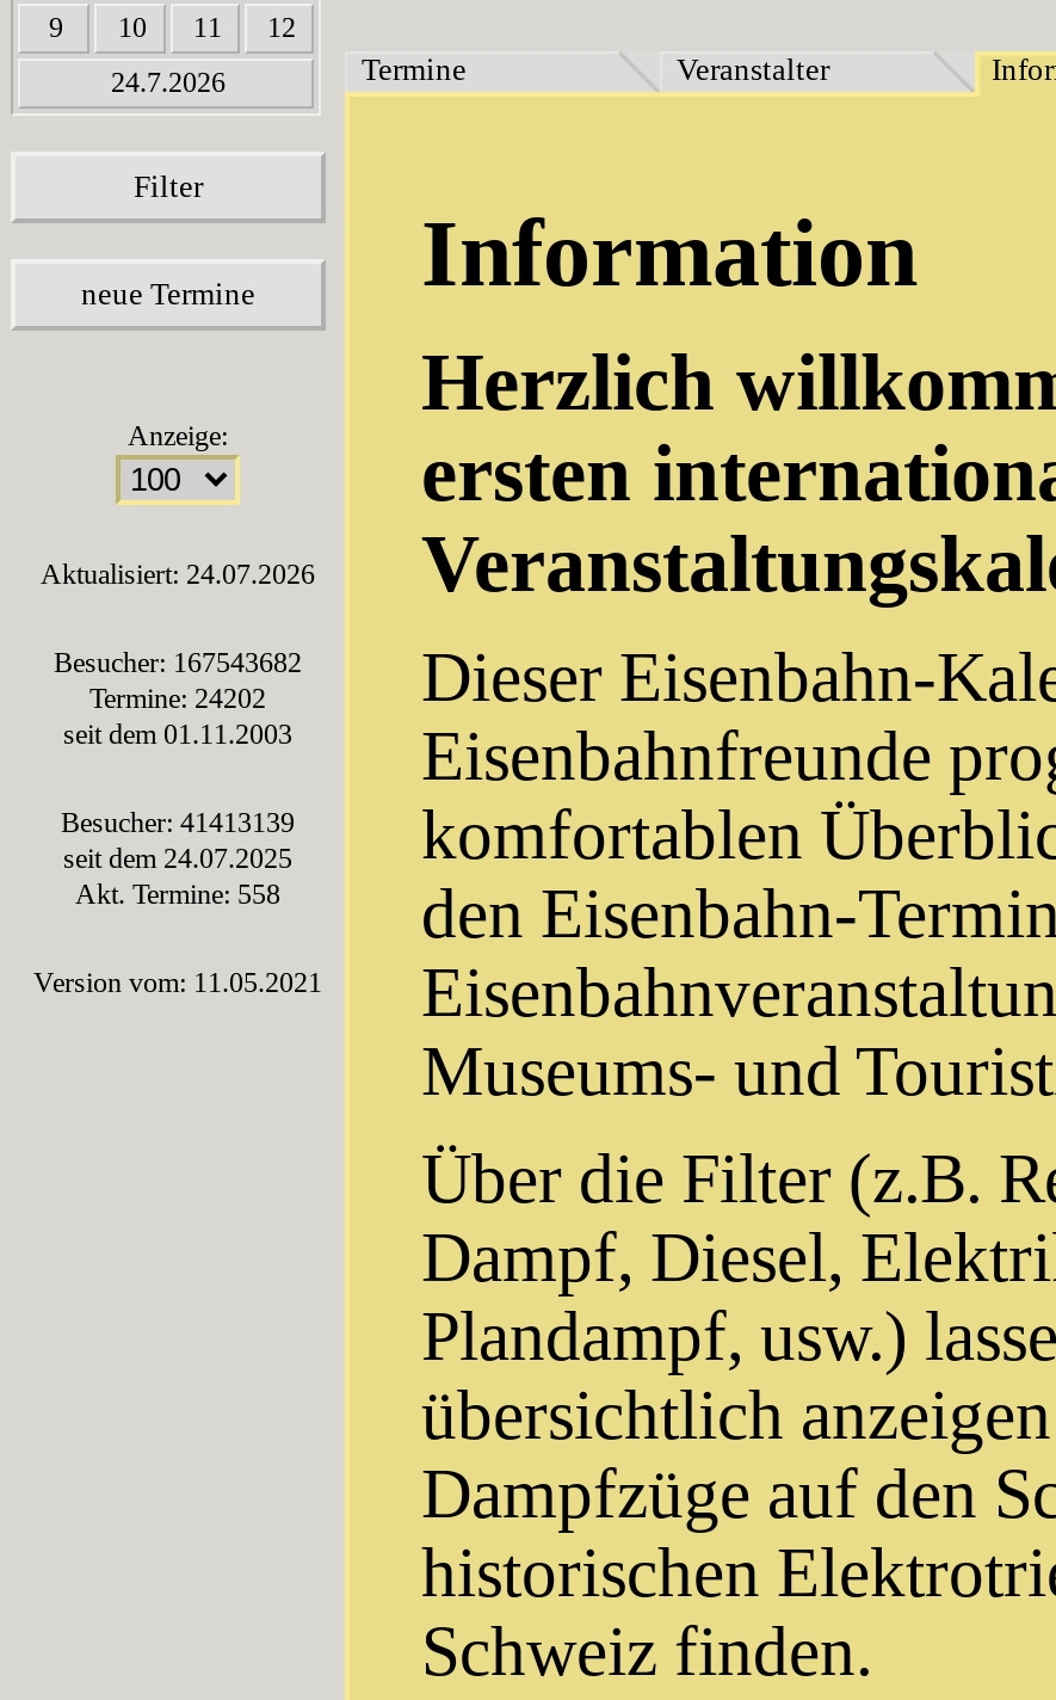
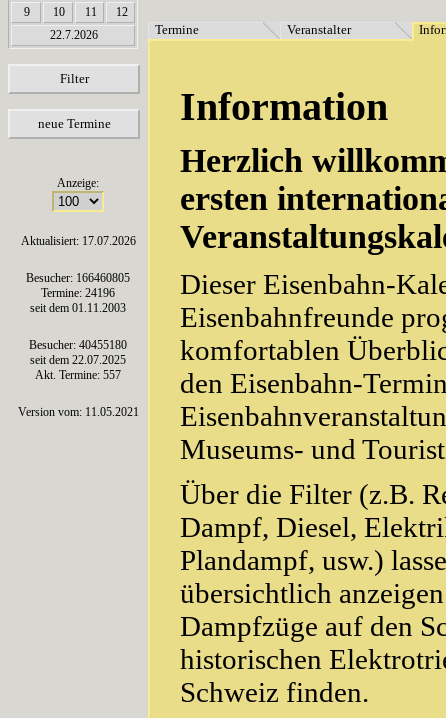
[111,66,226,99] 24.7.2026 -> [50,28,98,42] 22.7.2026
[41,558,315,591] Aktualisiert: 24.07.2026 -> [20,234,135,248] Aktualisiert: 17.07.2026
[54,646,302,679] Besucher: 167543682 -> [26,271,130,285] Besucher: 166460805
[89,682,266,715] Termine: 24202 -> [41,286,115,300] Termine: 24196
[61,806,295,839] Besucher: 41413139 -> [29,338,127,352] Besucher: 40455180
[63,842,292,875] seit dem 24.07.2025 -> [30,353,126,367] seit dem 22.07.2025
[75,877,280,911] Akt. Termine: 558 -> [35,368,121,382] Akt. Termine: 557

